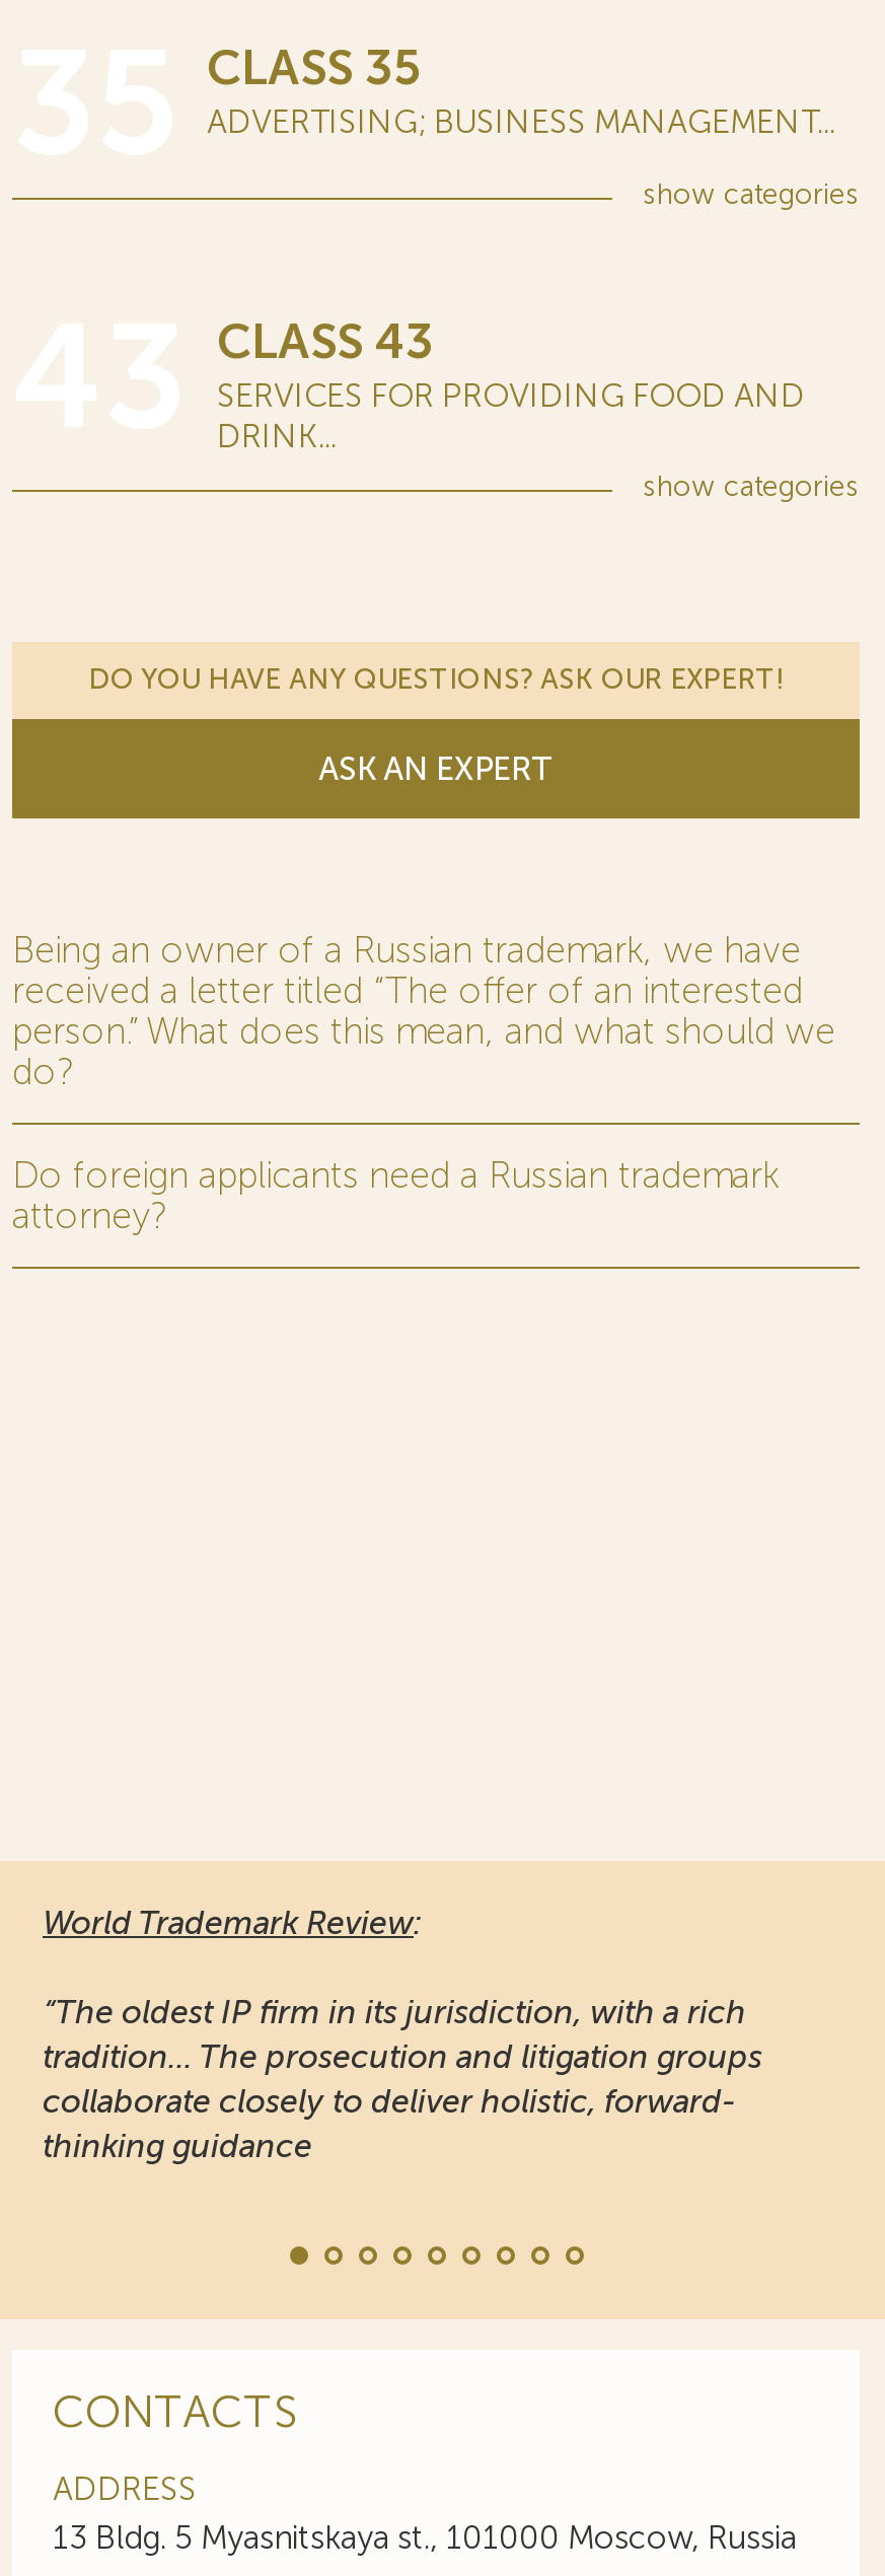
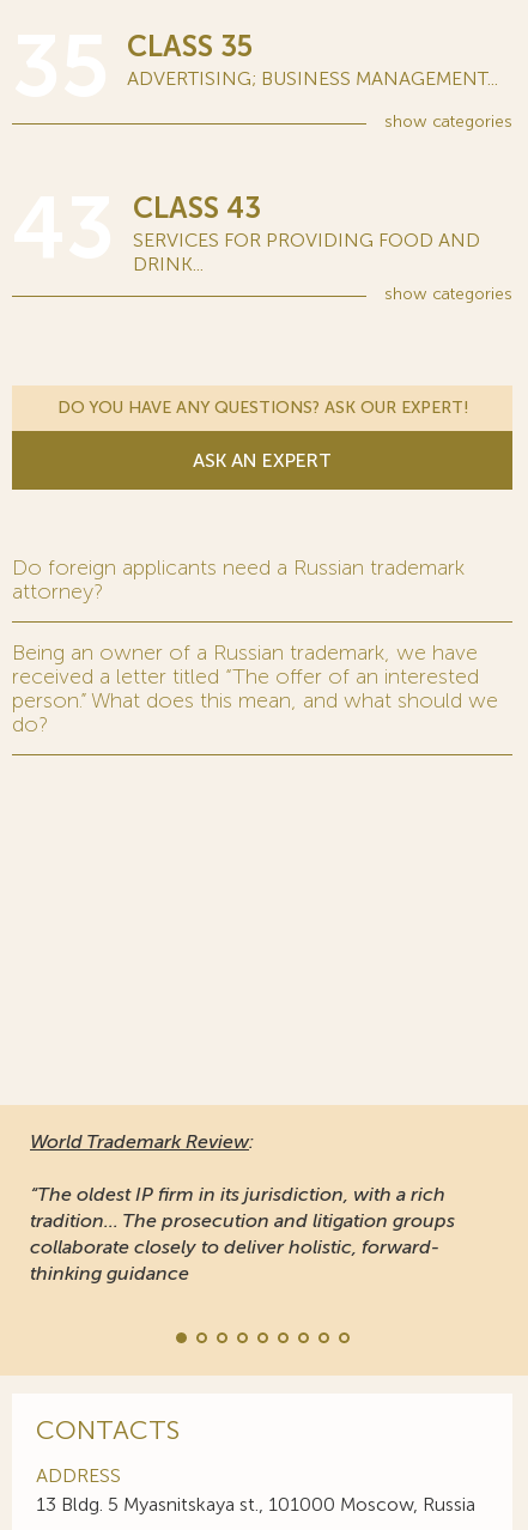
moved [12,928,835,1094] -> [12,639,498,737]: Being an owner of a Russian trademark, we have | received a letter titled “The offer of an interested | person.” What does this mean, and what should we | do?
moved [12,1153,779,1238] -> [12,554,465,605]: Do foreign applicants need a Russian trademark | attorney?

